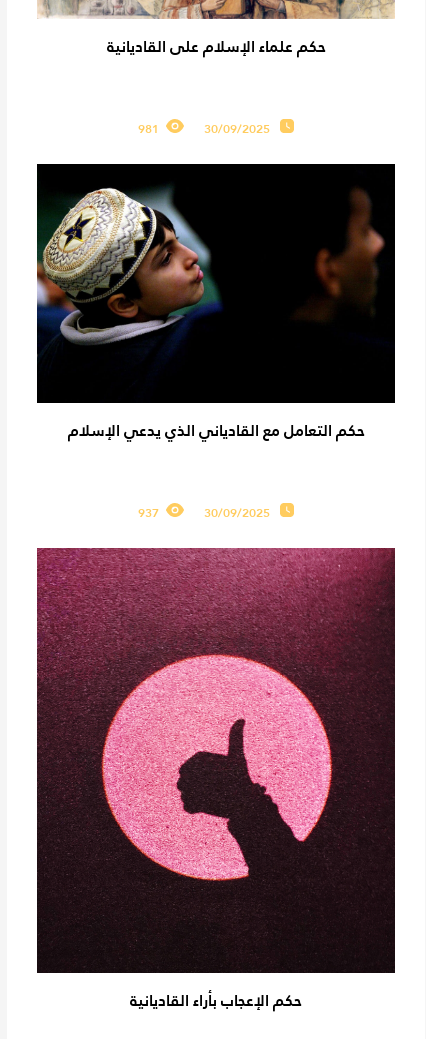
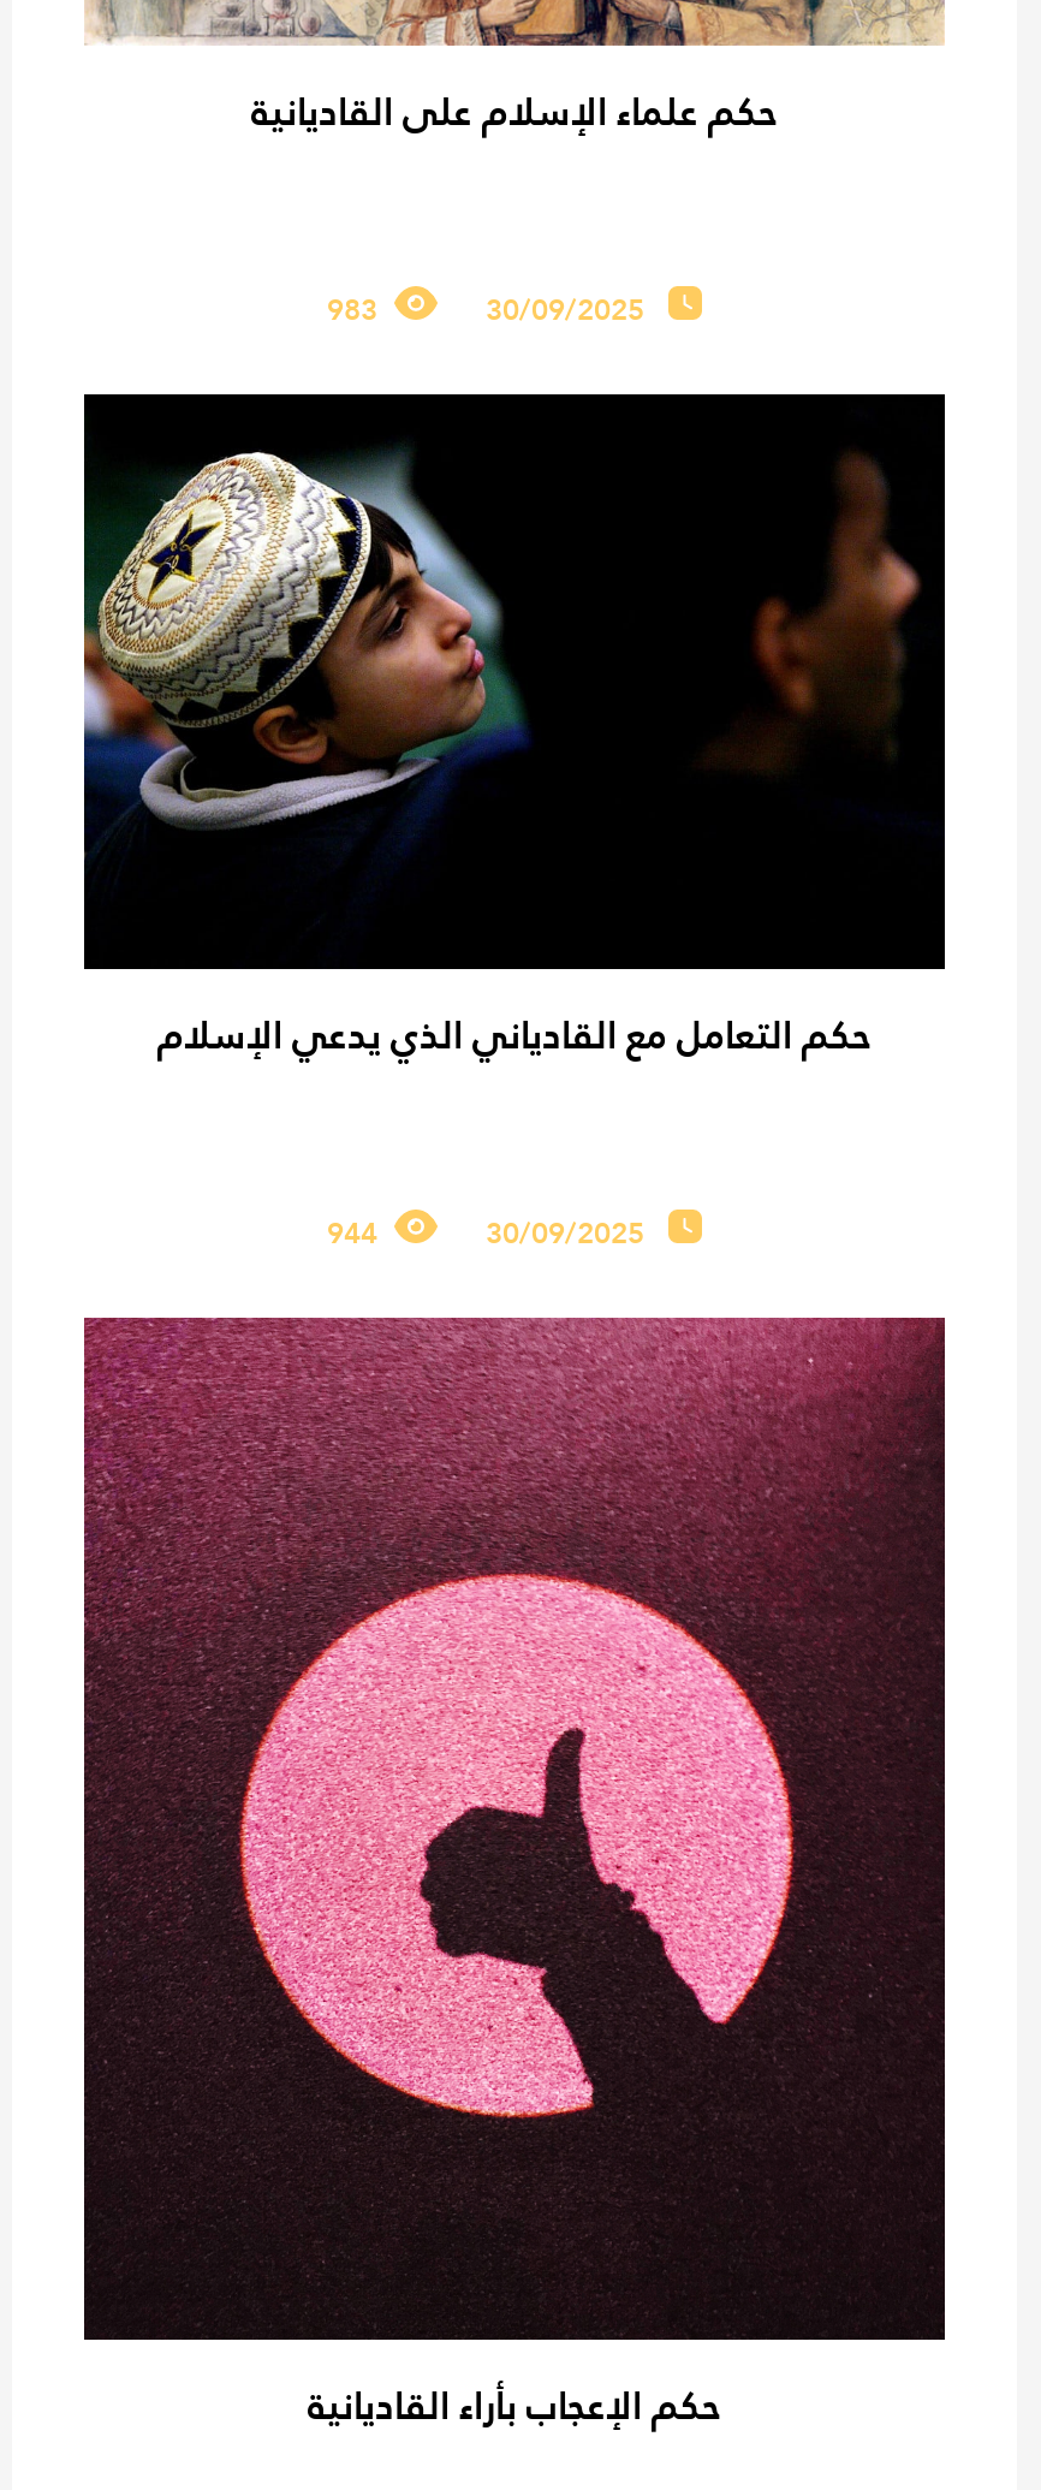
[138,118,159,140] 981 -> [327,284,377,336] 983
[138,502,159,524] 937 -> [327,1207,377,1260] 944

